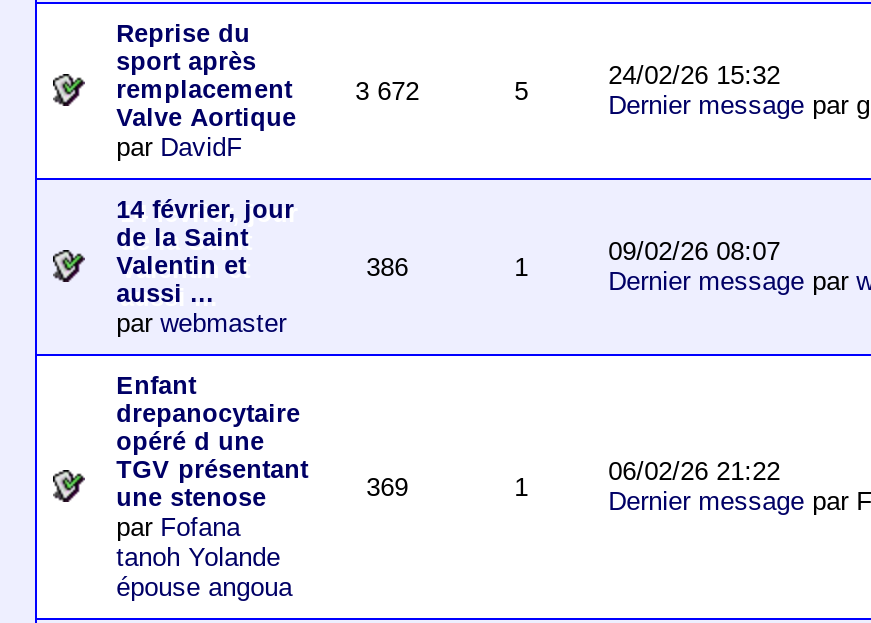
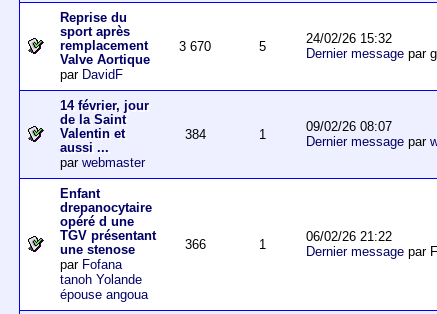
[355,77,419,107] 3 672 -> [179,39,211,54] 3 670
[366,253,408,283] 386 -> [185,127,206,142] 384
[366,473,408,503] 369 -> [185,237,206,252] 366

